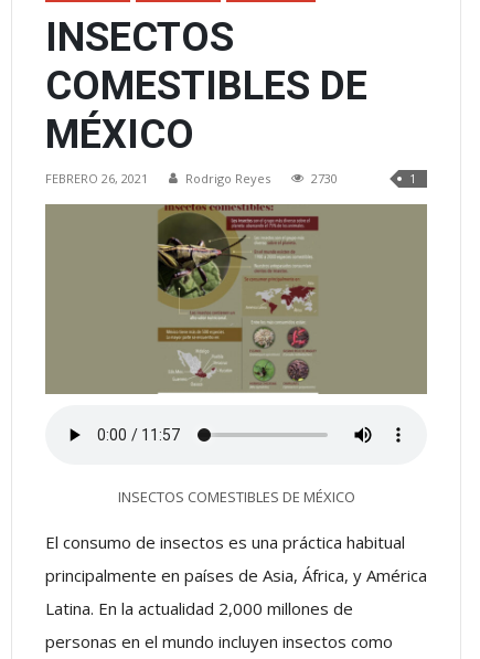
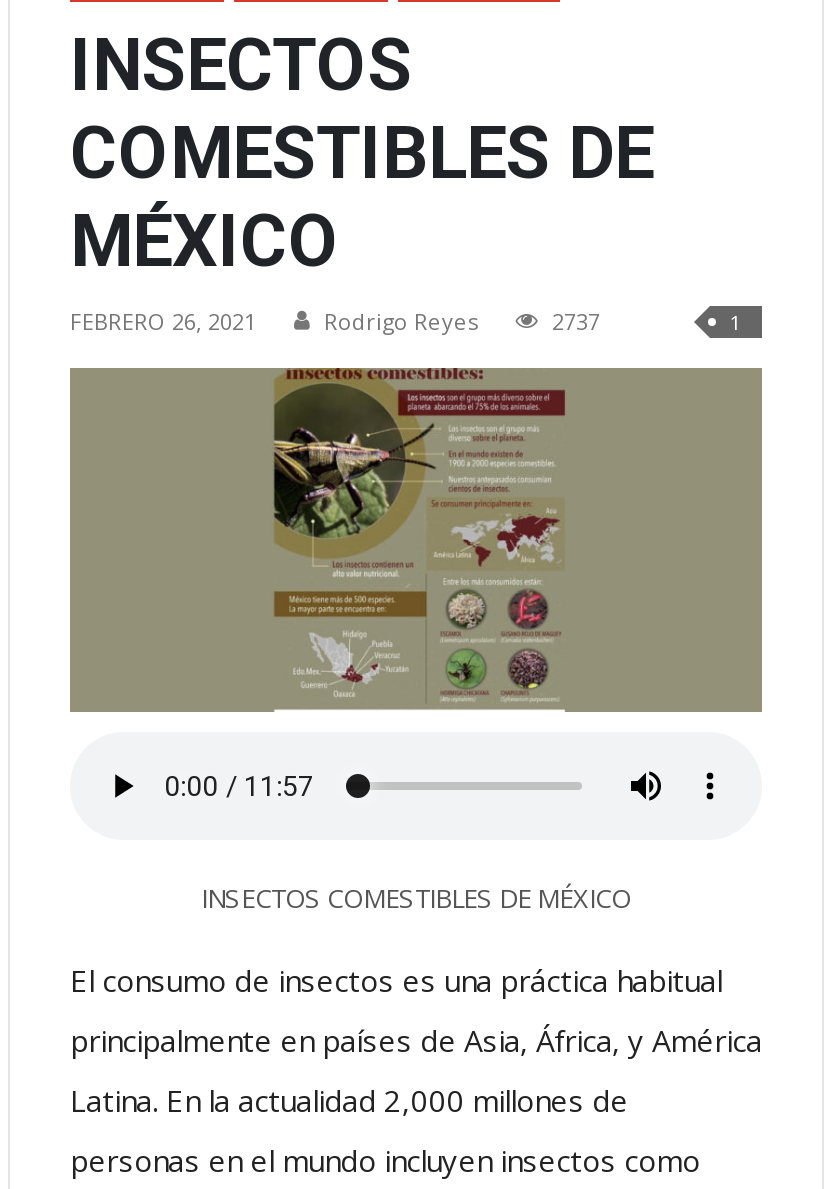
[311,170,338,187] 2730 -> [552,306,600,336] 2737

